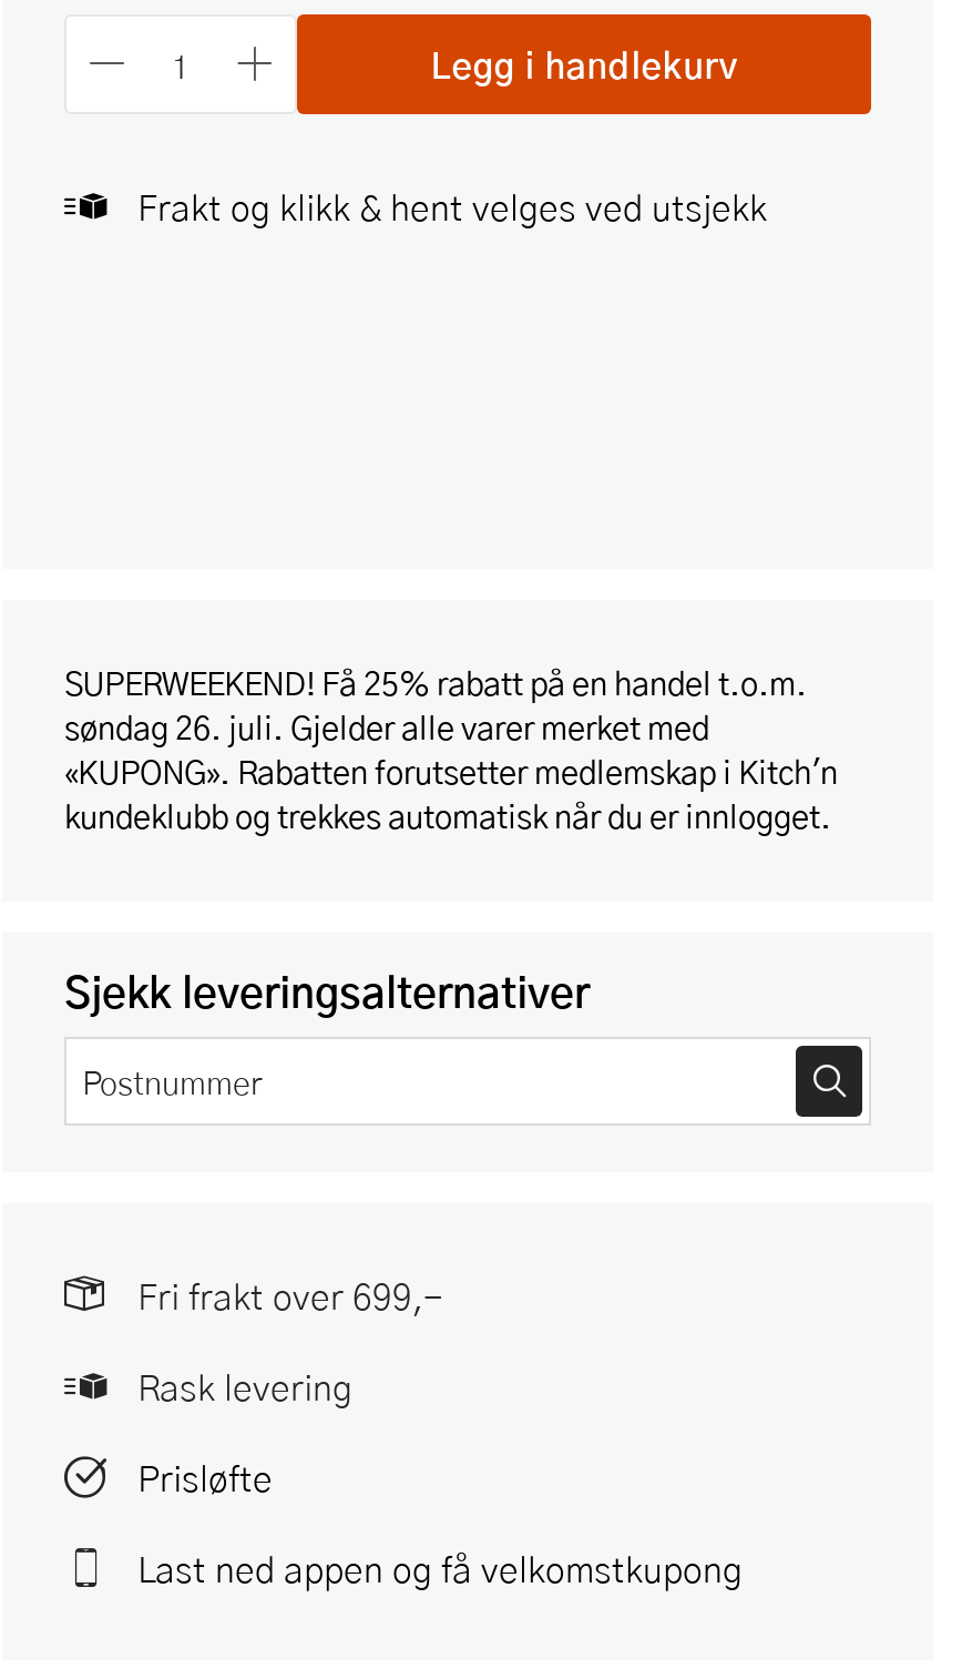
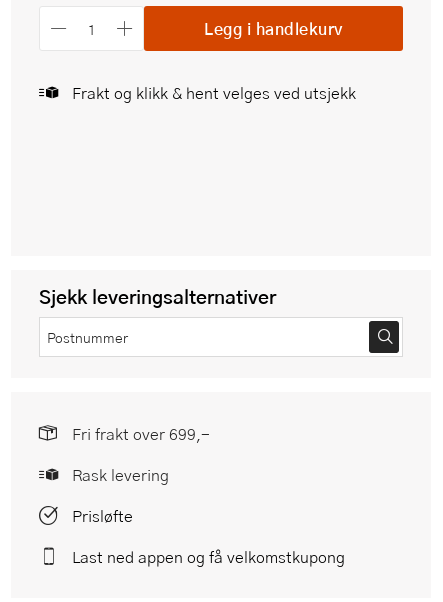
[64,660,838,840] SUPERWEEKEND! Få 25% rabatt på en handel t.o.m. | søndag 26. juli. Gjelder alle varer merket med | «KUPONG». Rabatten forutsetter medlemskap i Kitch'n | kundeklubb og trekkes automatisk når du er innlogget. -> none

